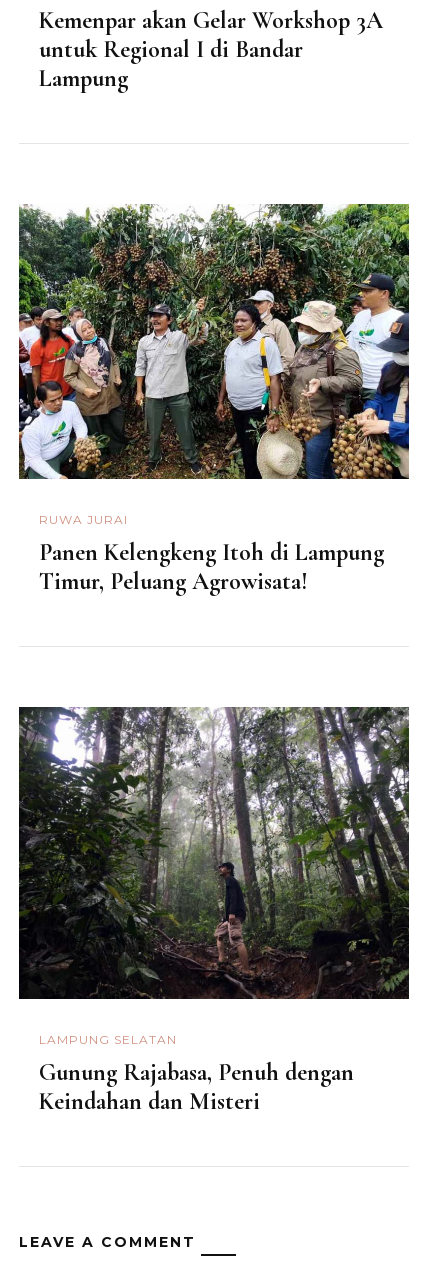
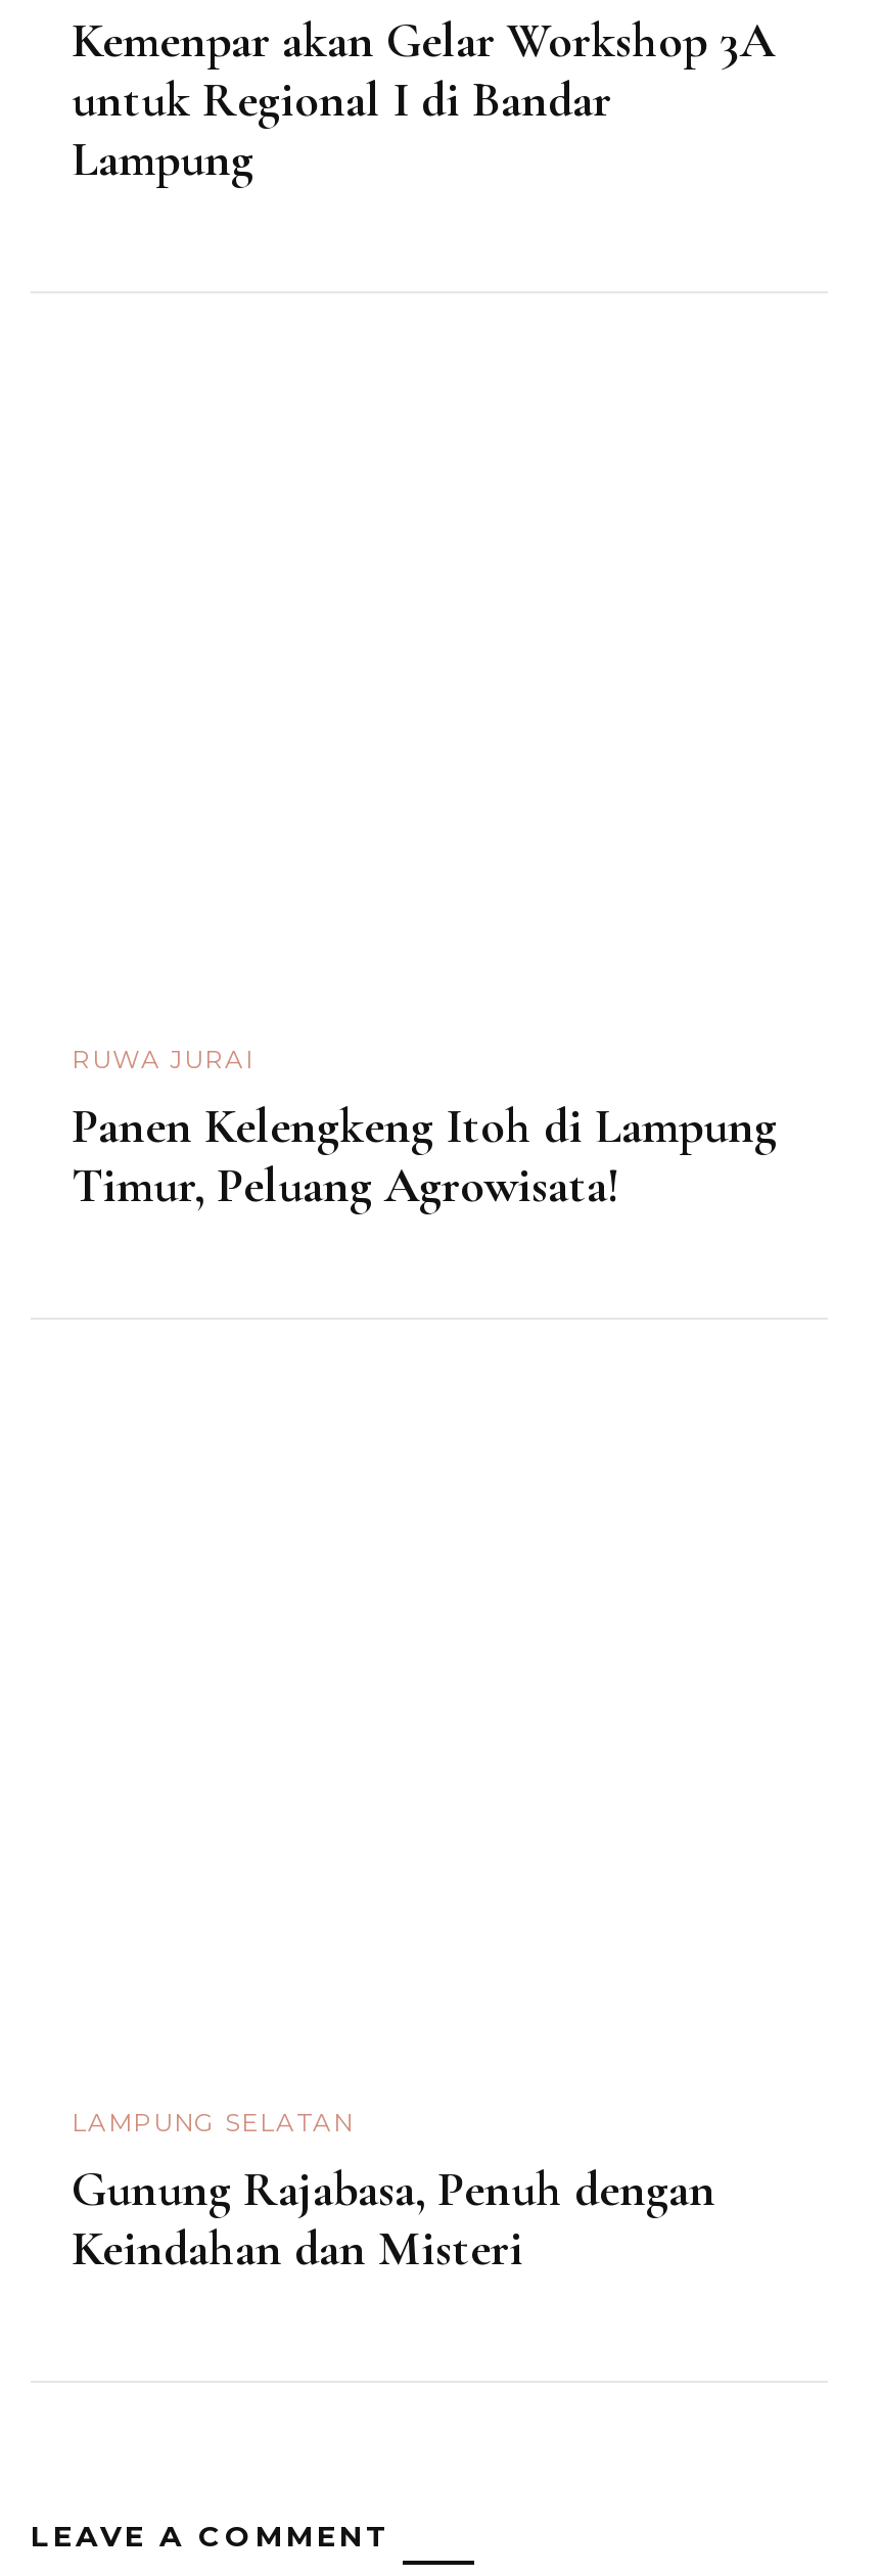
[18,203,410,480] [image] -> none
[18,706,410,1000] [image] -> none

